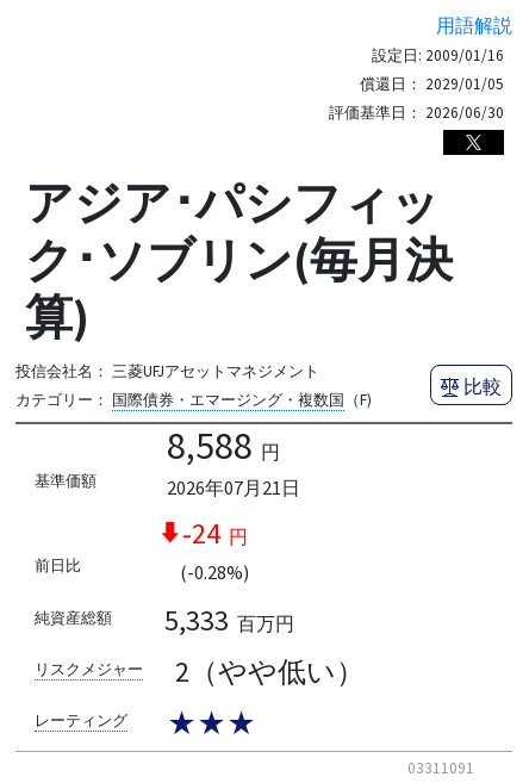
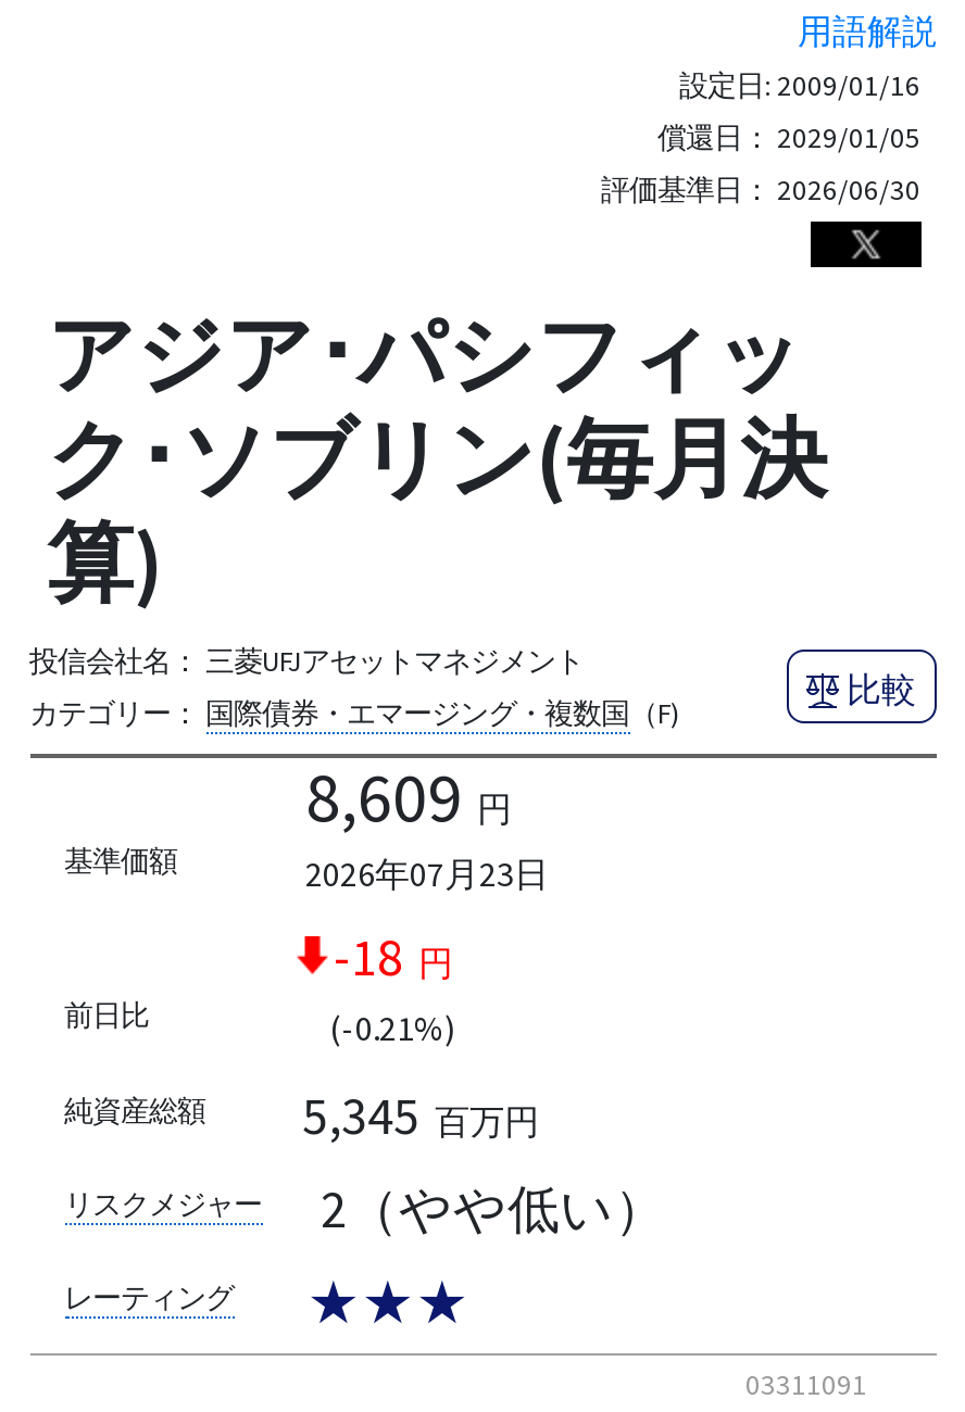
[166,421,279,469] 8,588 円 -> [305,753,512,840] 8,609 円
[166,475,300,499] 2026年07月21日 -> [305,851,549,894] 2026年07月23日
[182,514,247,551] -24 円 -> [334,922,453,990] -18 円
[179,560,248,583] (-0.28%) -> [329,1005,455,1048] (-0.21%)
[165,602,294,639] 5,333 百万円 -> [302,1082,539,1149] 5,345 百万円

